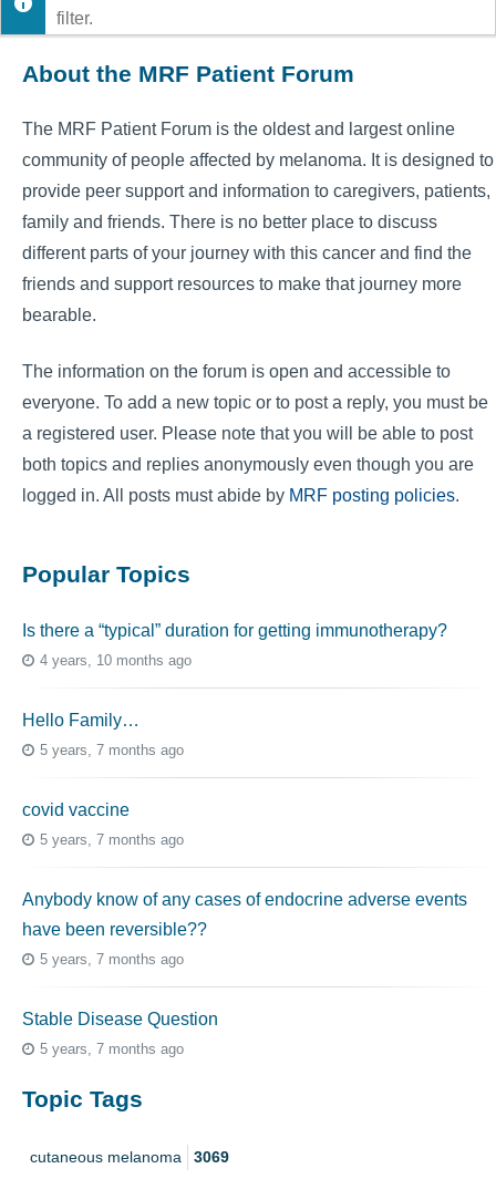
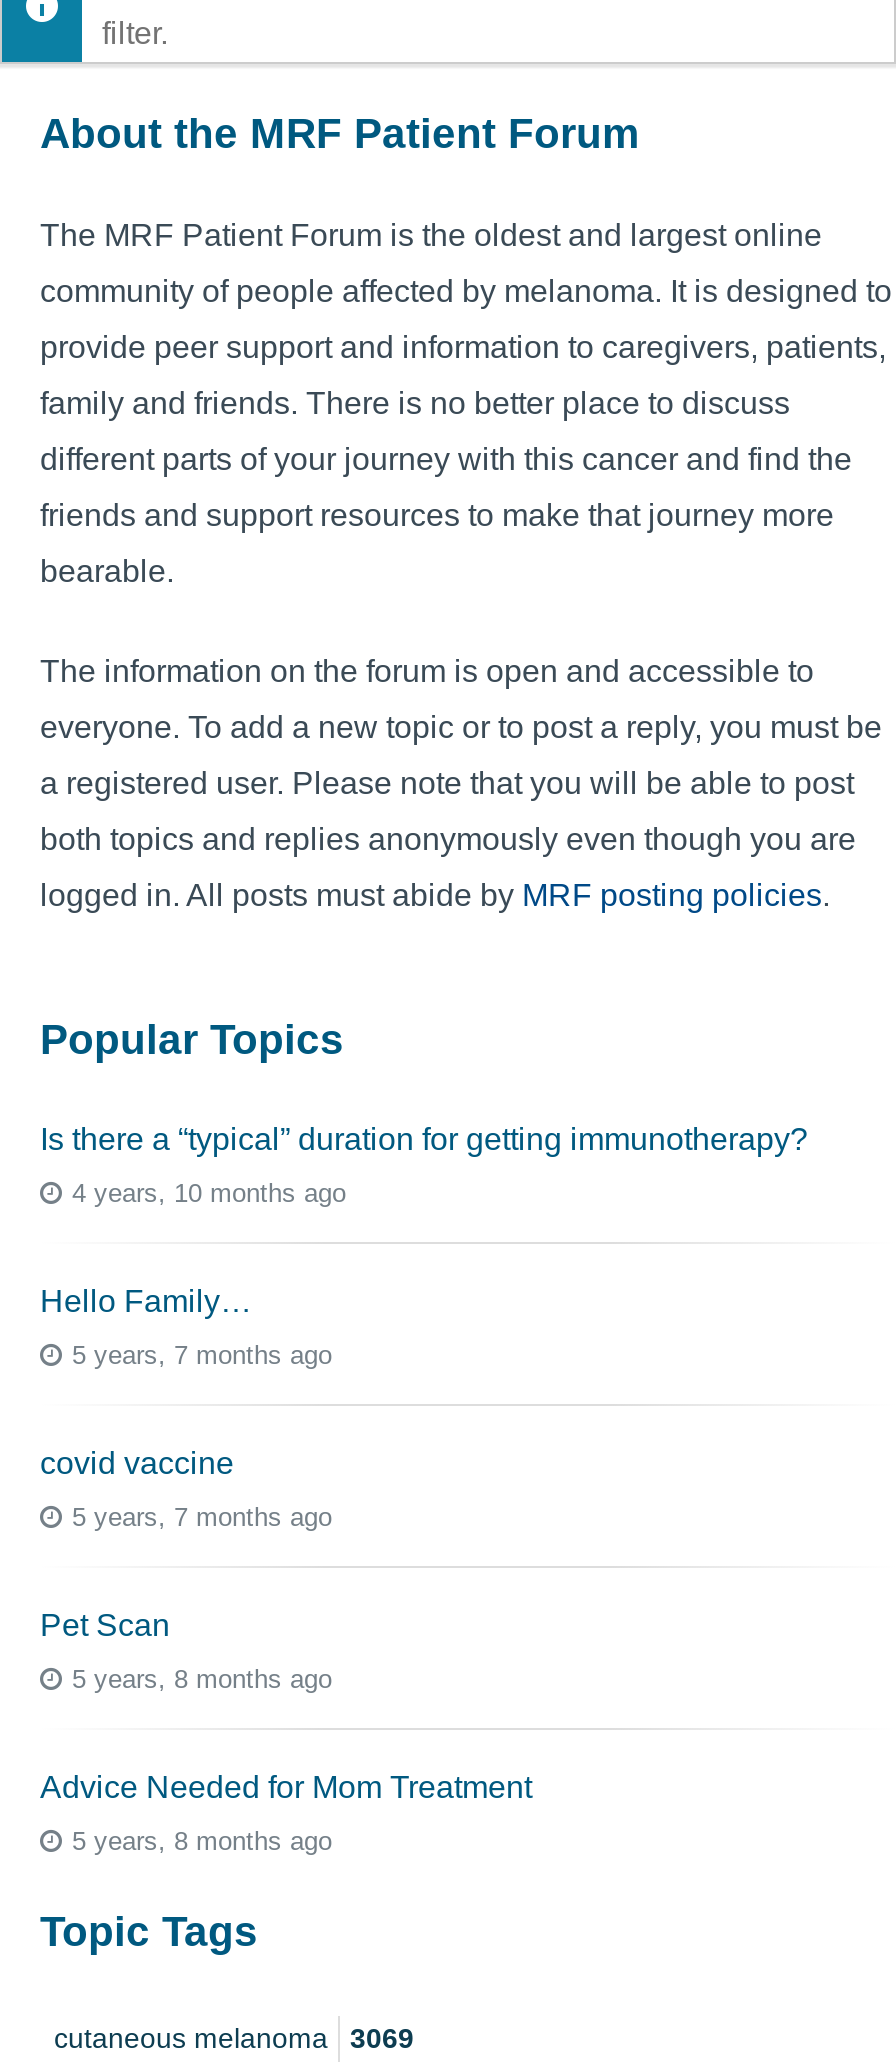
[22,890,467,1057] Anybody know of any cases of endocrine adverse events | have been reversible?? | 5 years, 7 months ago | Stable Disease Question | 5 years, 7 months ago -> [40,1608,532,1856] Pet Scan | 5 years, 8 months ago | Advice Needed for Mom Treatment | 5 years, 8 months ago

